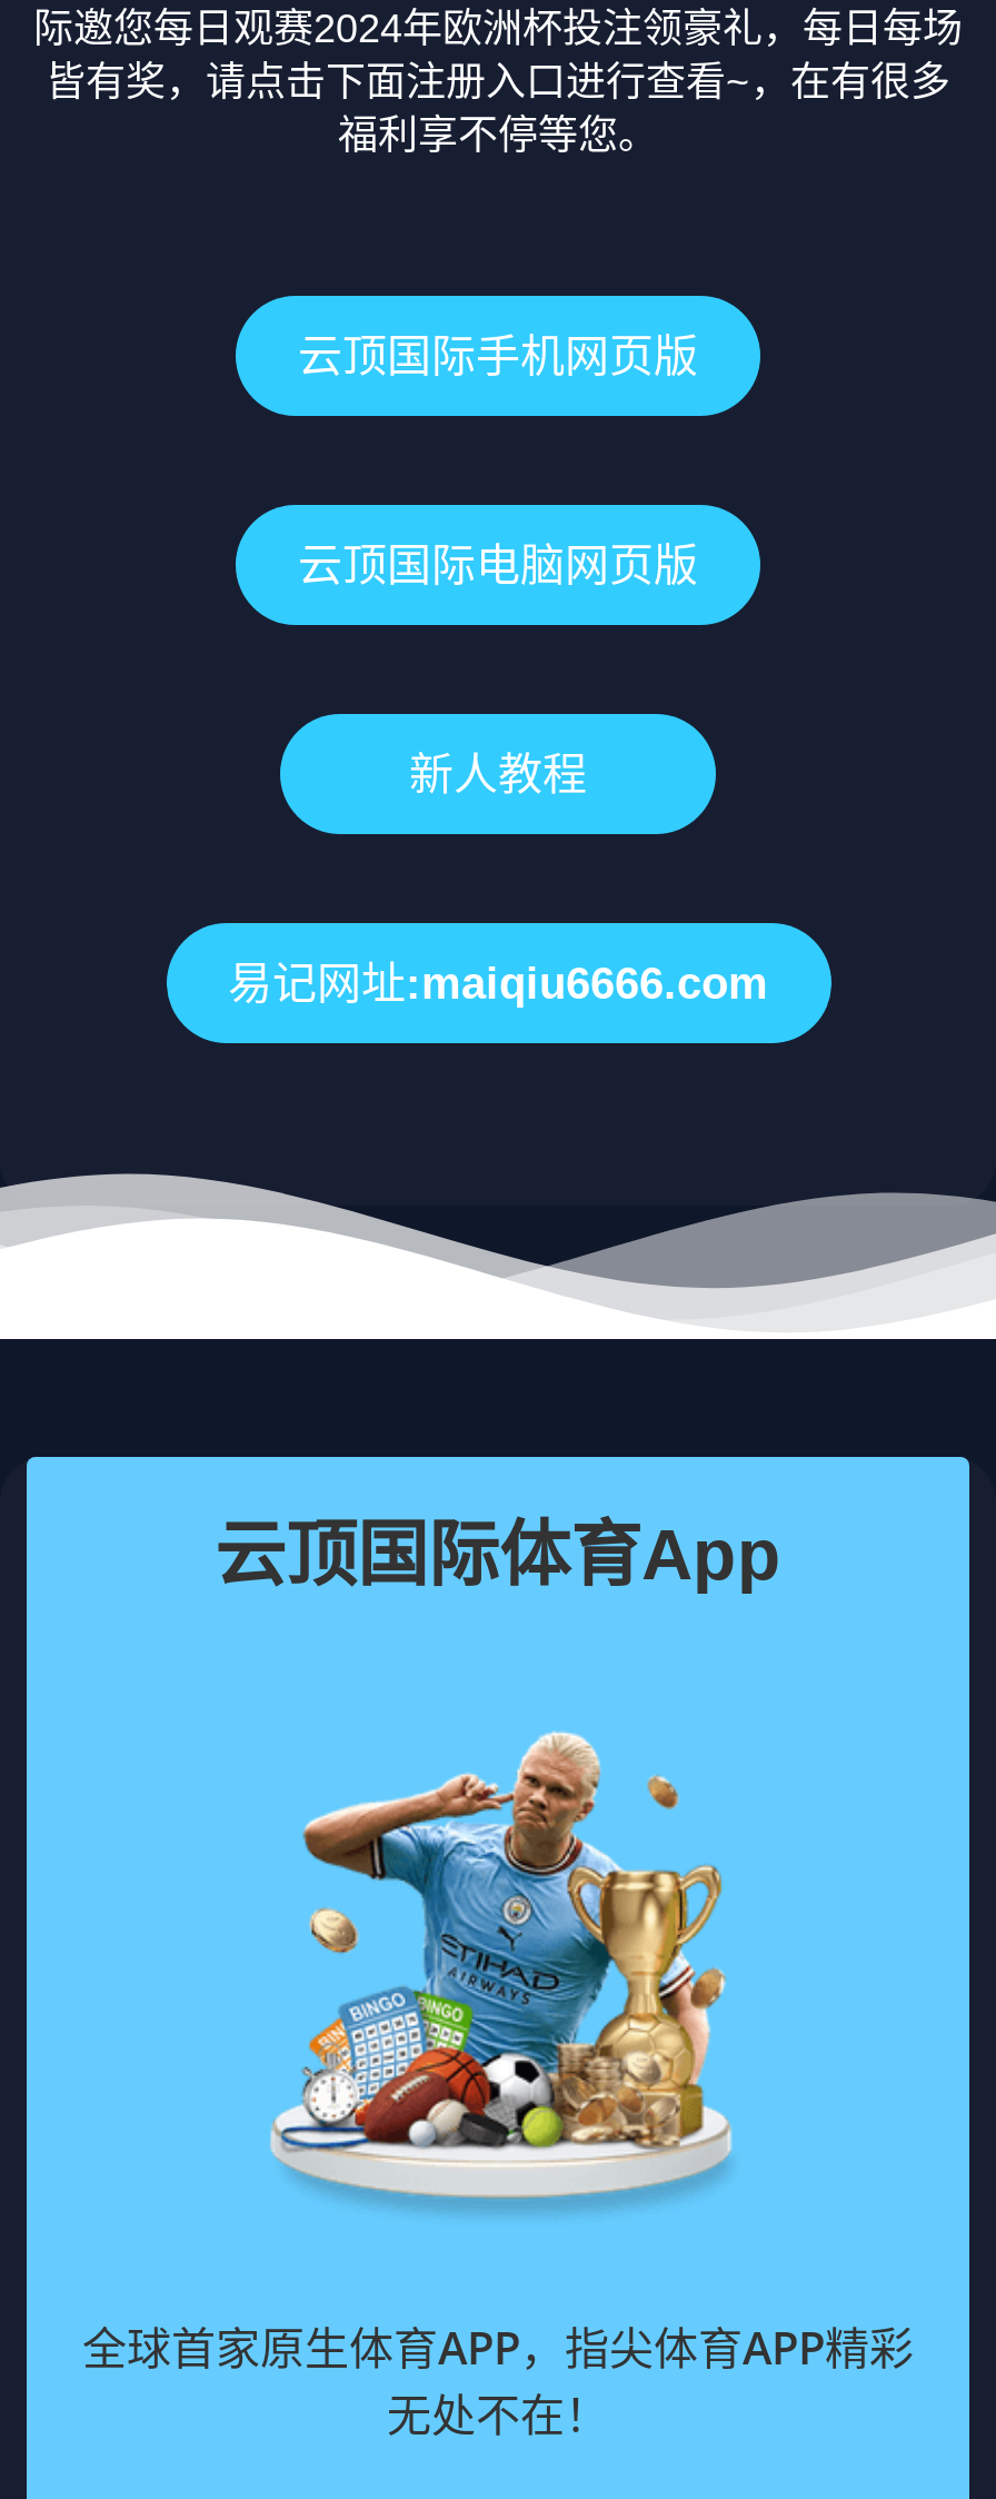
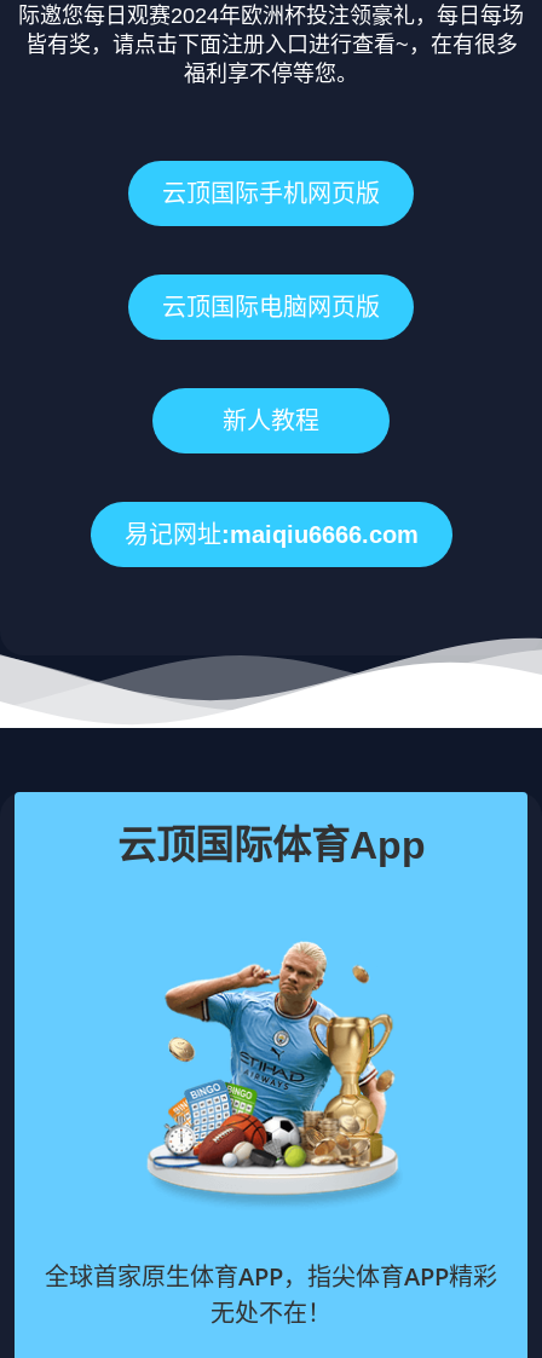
[7,1172,989,1319] [image] -> [4,637,538,716] [image]

